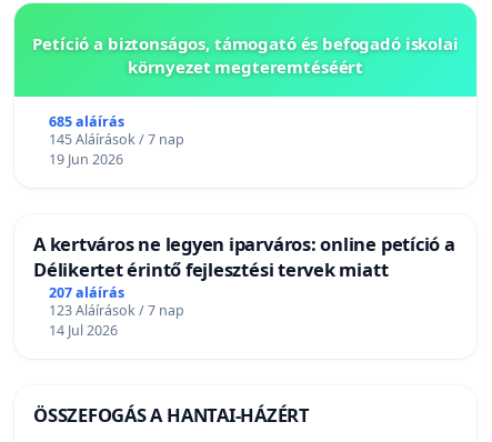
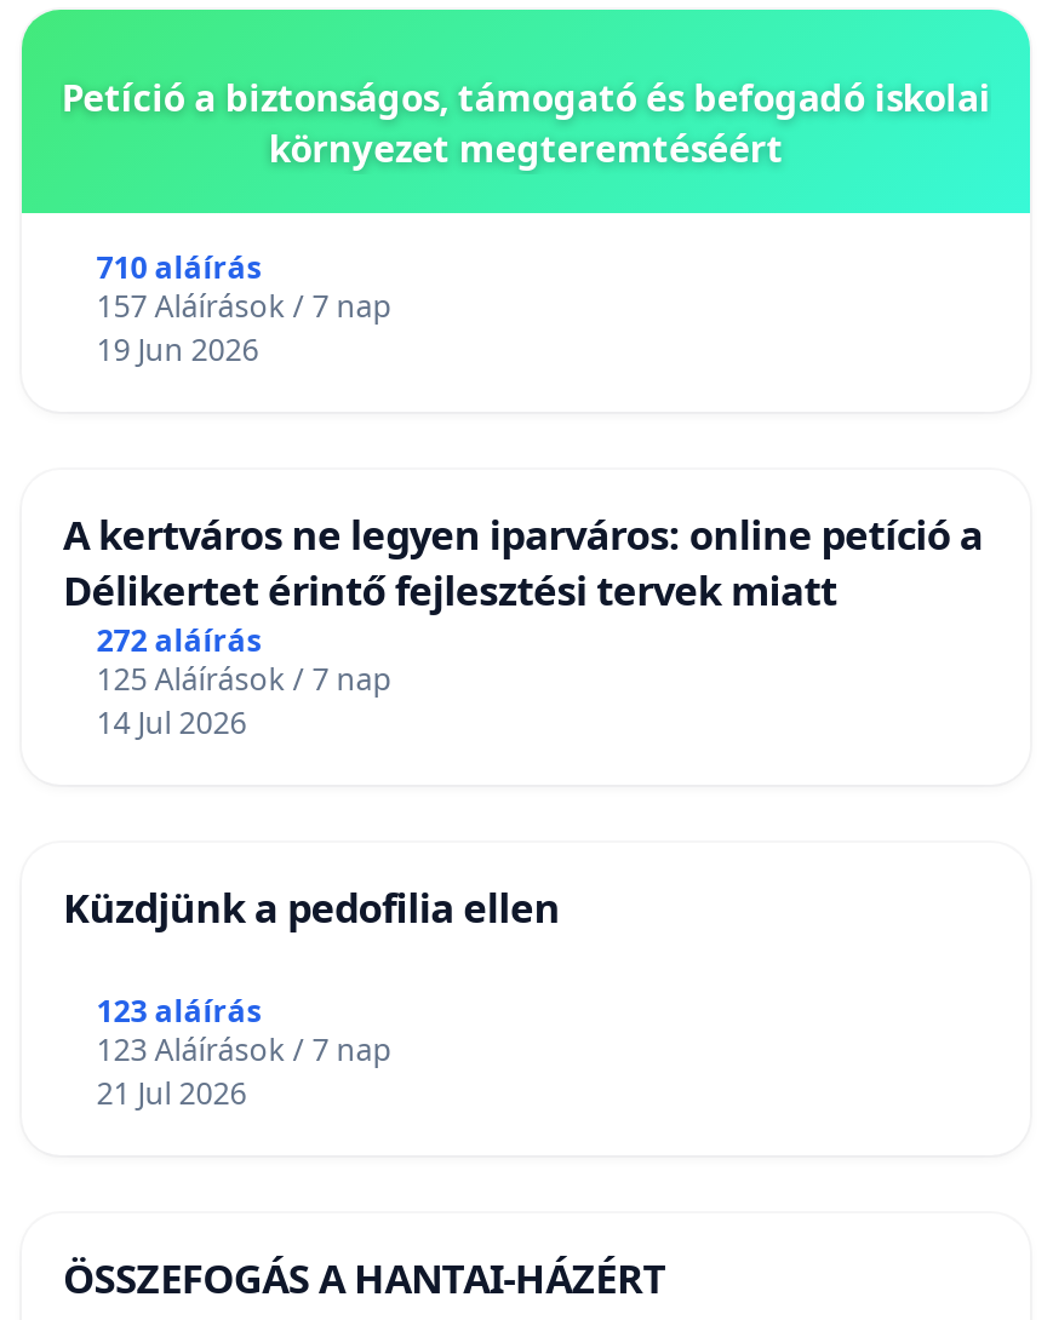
[49,113,124,132] 685 aláírás -> [96,247,261,288] 710 aláírás
[49,130,184,149] 145 Aláírások / 7 nap -> [96,286,392,327] 157 Aláírások / 7 nap
[49,284,124,302] 207 aláírás -> [63,620,560,1033] 272 aláírás | 125 Aláírások / 7 nap | 14 Jul 2026 | Küzdjünk a pedofilia ellen | 123 aláírás
[49,321,118,340] 14 Jul 2026 -> [96,1074,247,1116] 21 Jul 2026

